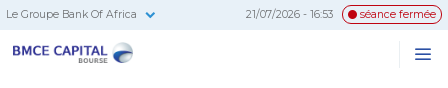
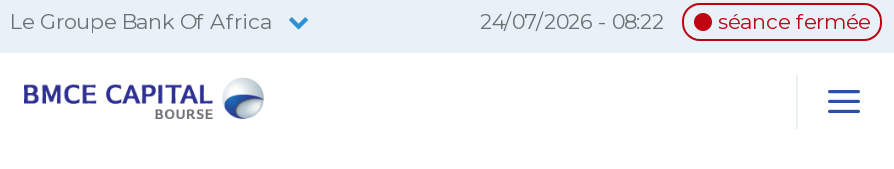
[246,8,436,21] 21/07/2026 - 16:53 séance fermée -> [480,9,870,35] 24/07/2026 - 08:22 séance fermée

